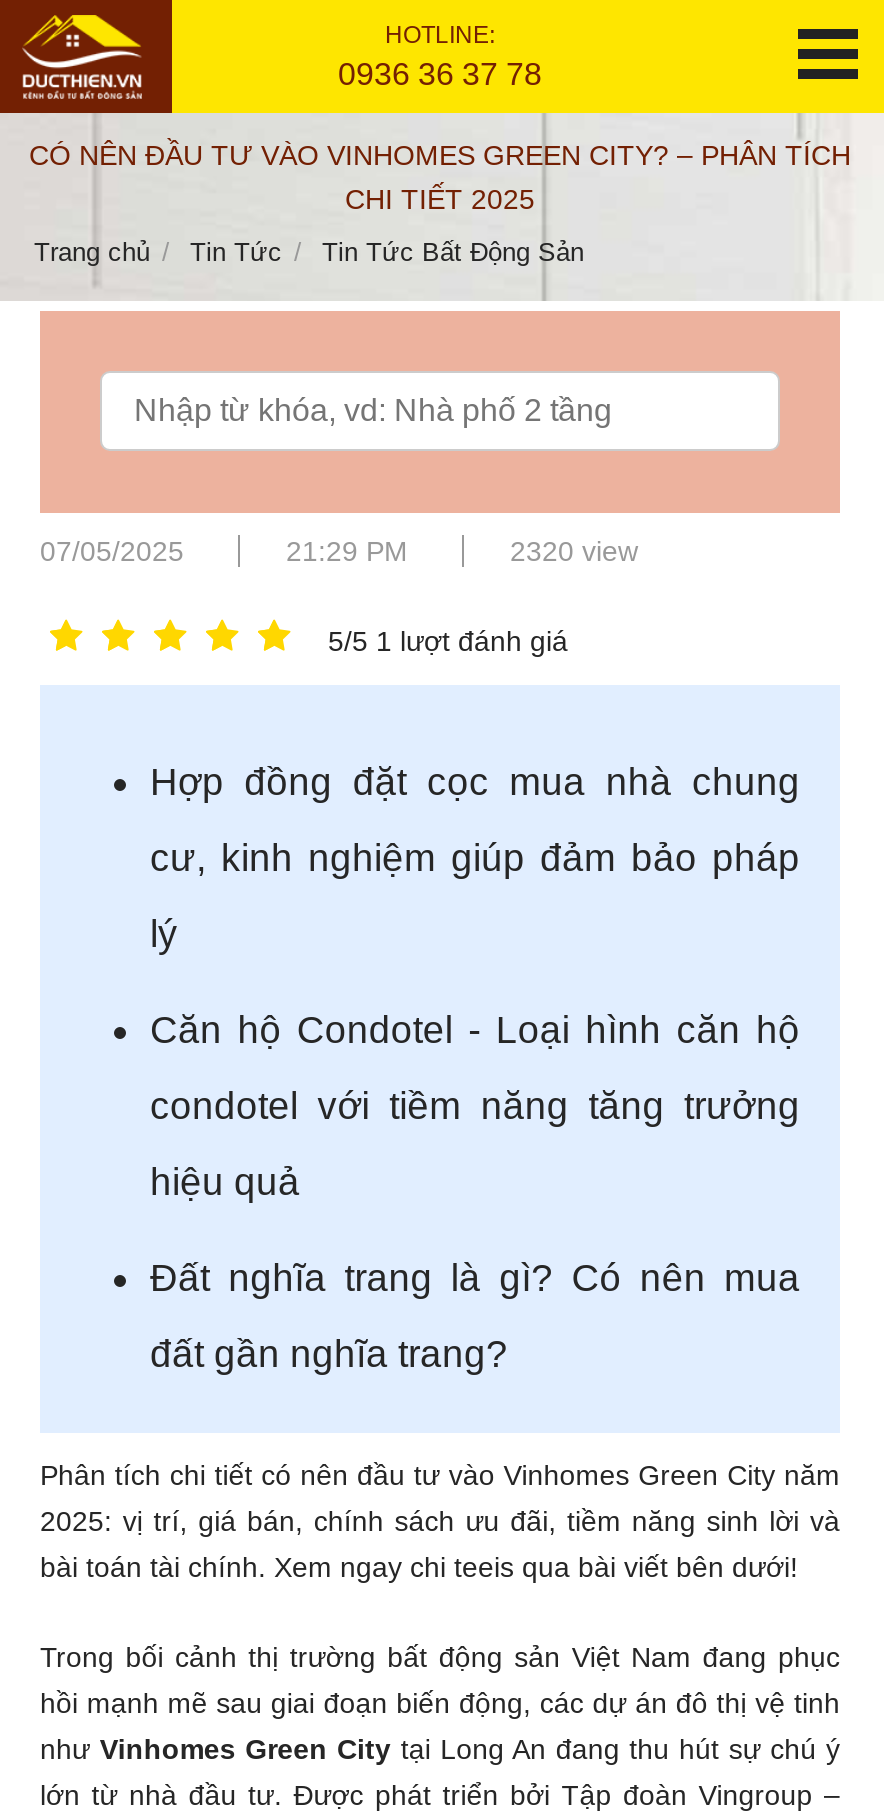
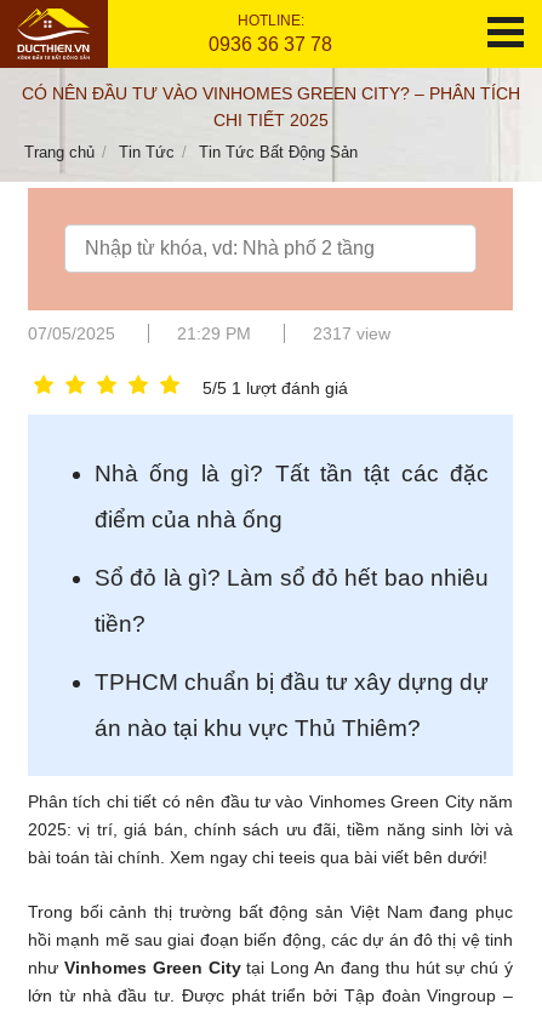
[510,535,638,567] 2320 view -> [313,324,390,343] 2317 view
[150,761,800,1375] Hợp đồng đặt cọc mua nhà chung | cư, kinh nghiệm giúp đảm bảo pháp | lý | Căn hộ Condotel - Loại hình căn hộ | condotel với tiềm năng tăng trưởng | hiệu quả | Đất nghĩa trang là gì? Có nên mua | đất gần nghĩa trang? -> [95,461,489,741] Nhà ống là gì? Tất tần tật các đặc | điểm của nhà ống | Sổ đỏ là gì? Làm sổ đỏ hết bao nhiêu | tiền? | TPHCM chuẩn bị đầu tư xây dựng dự | án nào tại khu vực Thủ Thiêm?

